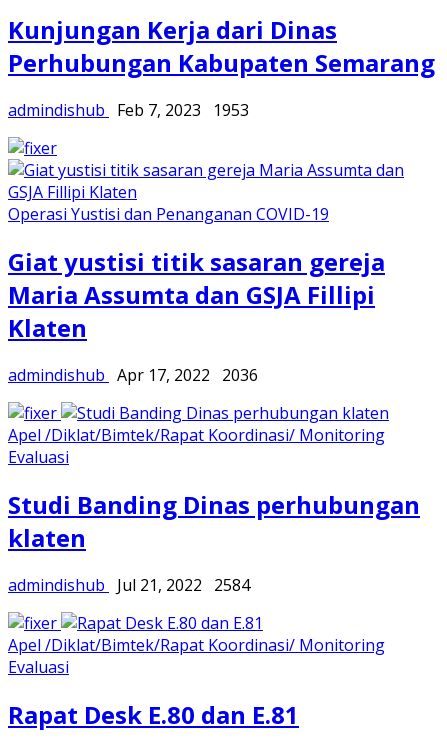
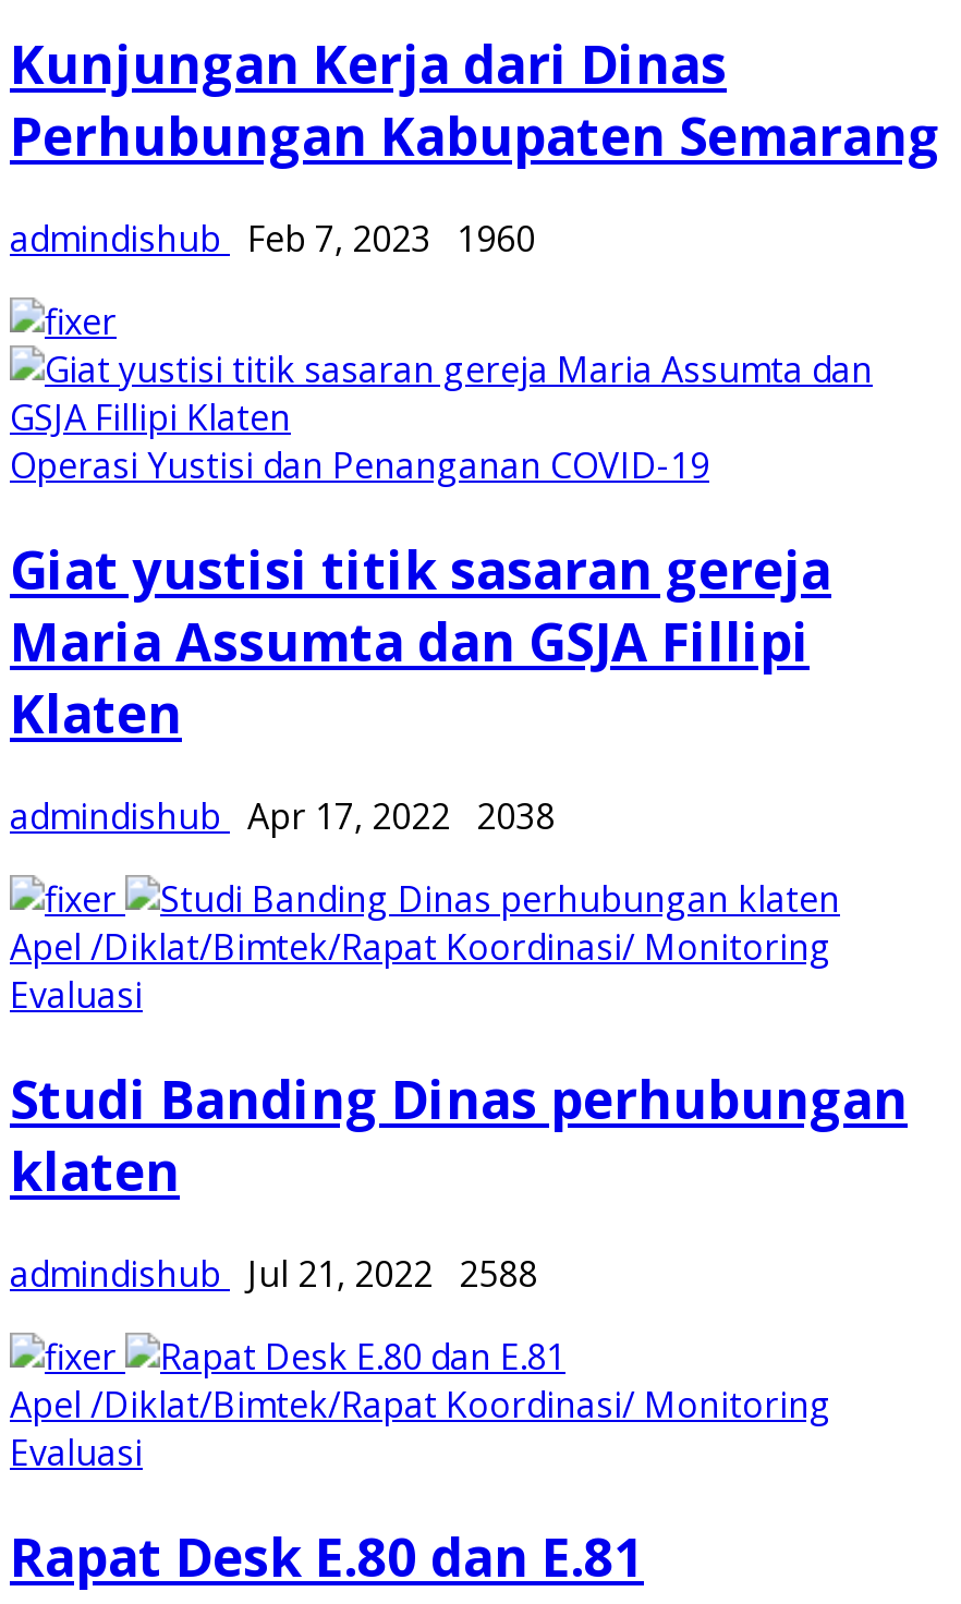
[8,99,249,121] admindishub Feb 7, 2023 1953 -> [10,216,535,263] admindishub Feb 7, 2023 1960
[8,364,258,386] admindishub Apr 17, 2022 2036 -> [10,793,555,841] admindishub Apr 17, 2022 2038
[8,574,250,596] admindishub Jul 21, 2022 2584 -> [10,1250,537,1298] admindishub Jul 21, 2022 2588

